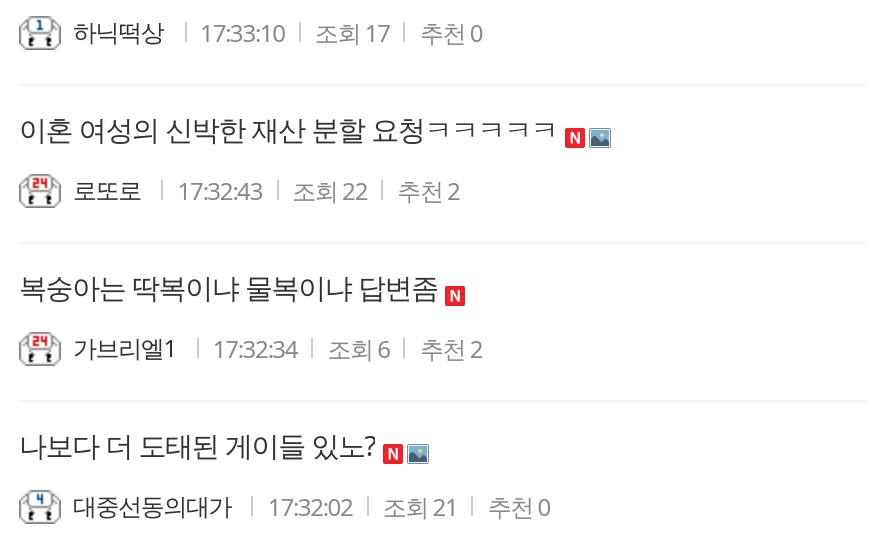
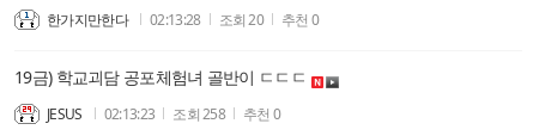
[73,15,390,49] 하닉떡상 | 17:33:10 | 조회 17 -> [47,9,264,29] 한가지만한다 | 02:13:28 | 조회 20
[19,110,557,523] 이혼 여성의 신박한 재산 분할 요청ㅋㅋㅋㅋㅋ | 로또로 | 17:32:43 | 조회 22 | 추천 2 | 복숭아는 딱복이냐 물복이냐 답변좀 | 가브리엘1 | 17:32:34 | 조회 6 | 추천 2 | 나보다 더 도태된 게이들 있노? | 대중선동의대가 | 17:32:02 | 조회 21 -> [14,66,307,124] 19금) 학교괴담 공포체험녀 골반이 ㄷㄷㄷ | JESUS | 02:13:23 | 조회 258

